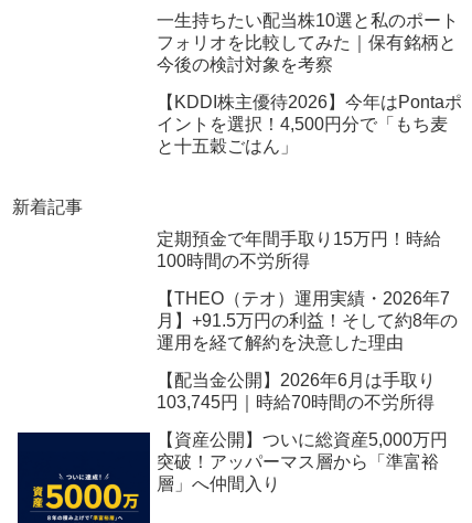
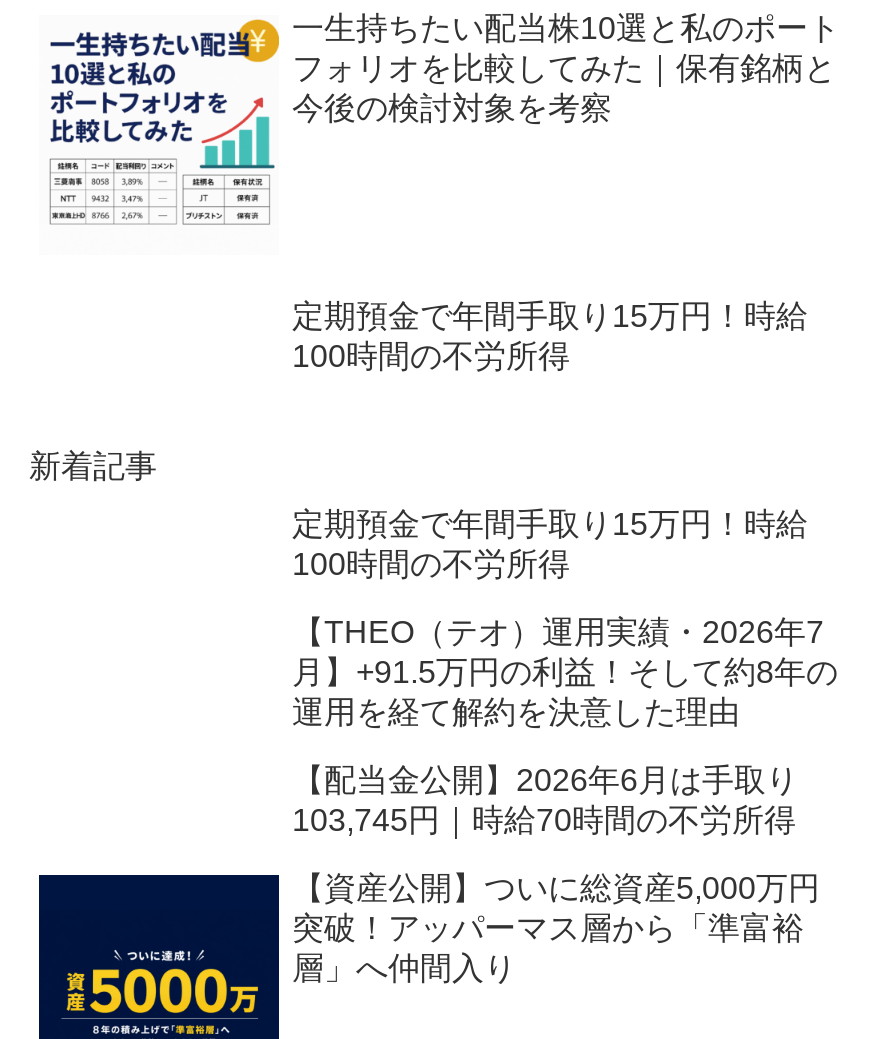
none -> [49,18,281,224] [image]
[157,93,463,155] 【KDDI株主優待2026】今年はPontaポ | イントを選択！4,500円分で「もち麦 | と十五穀ごはん」 -> [292,298,808,372] 定期預金で年間手取り15万円！時給 | 100時間の不労所得

